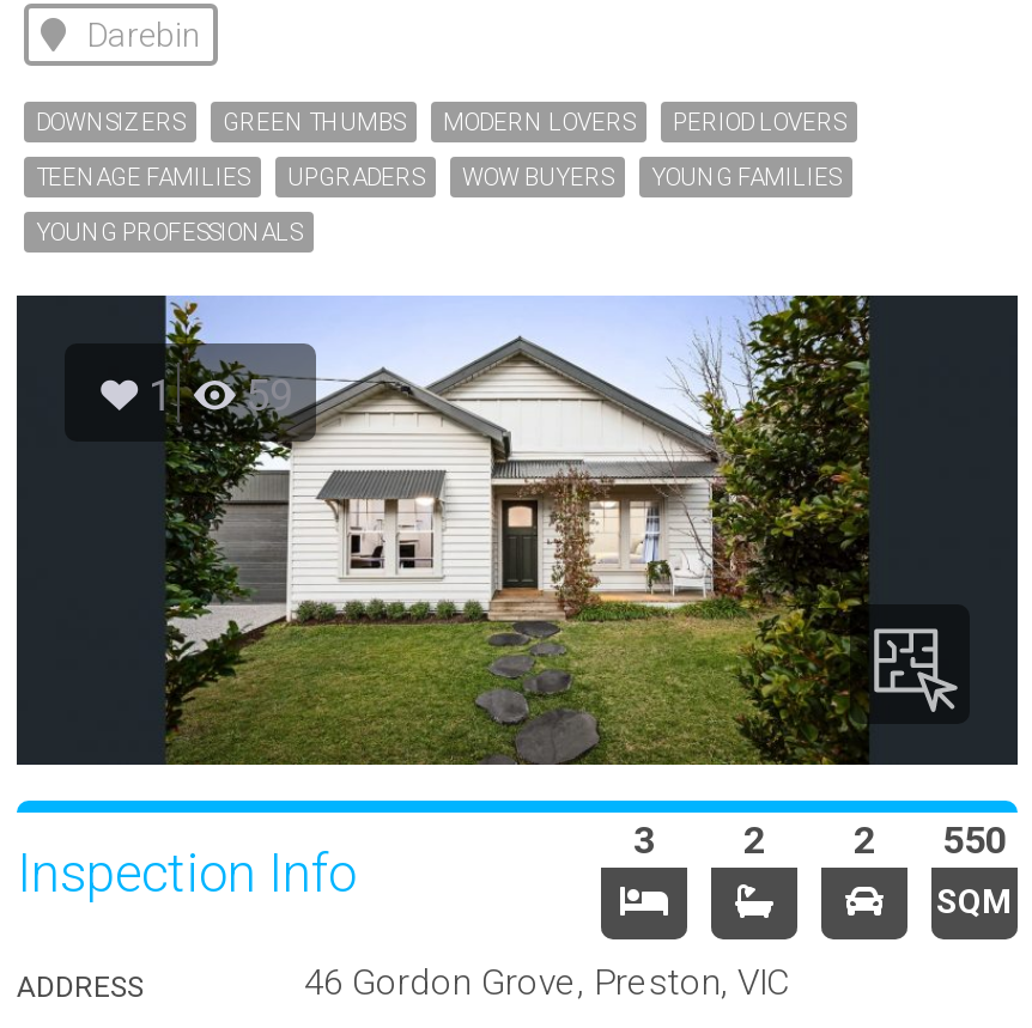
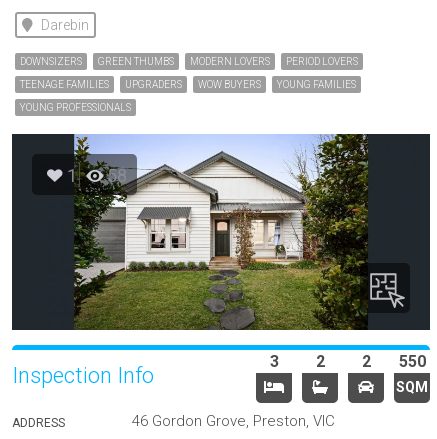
[149,370,293,420] 1 59 -> [67,165,127,186] 1 58

